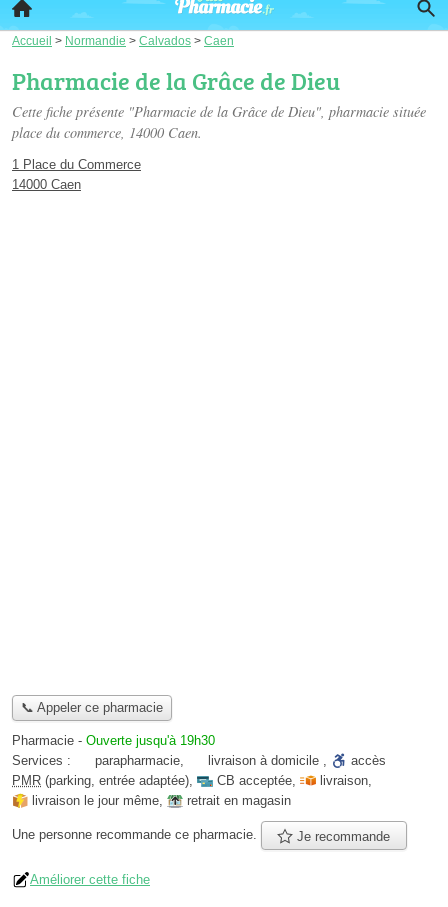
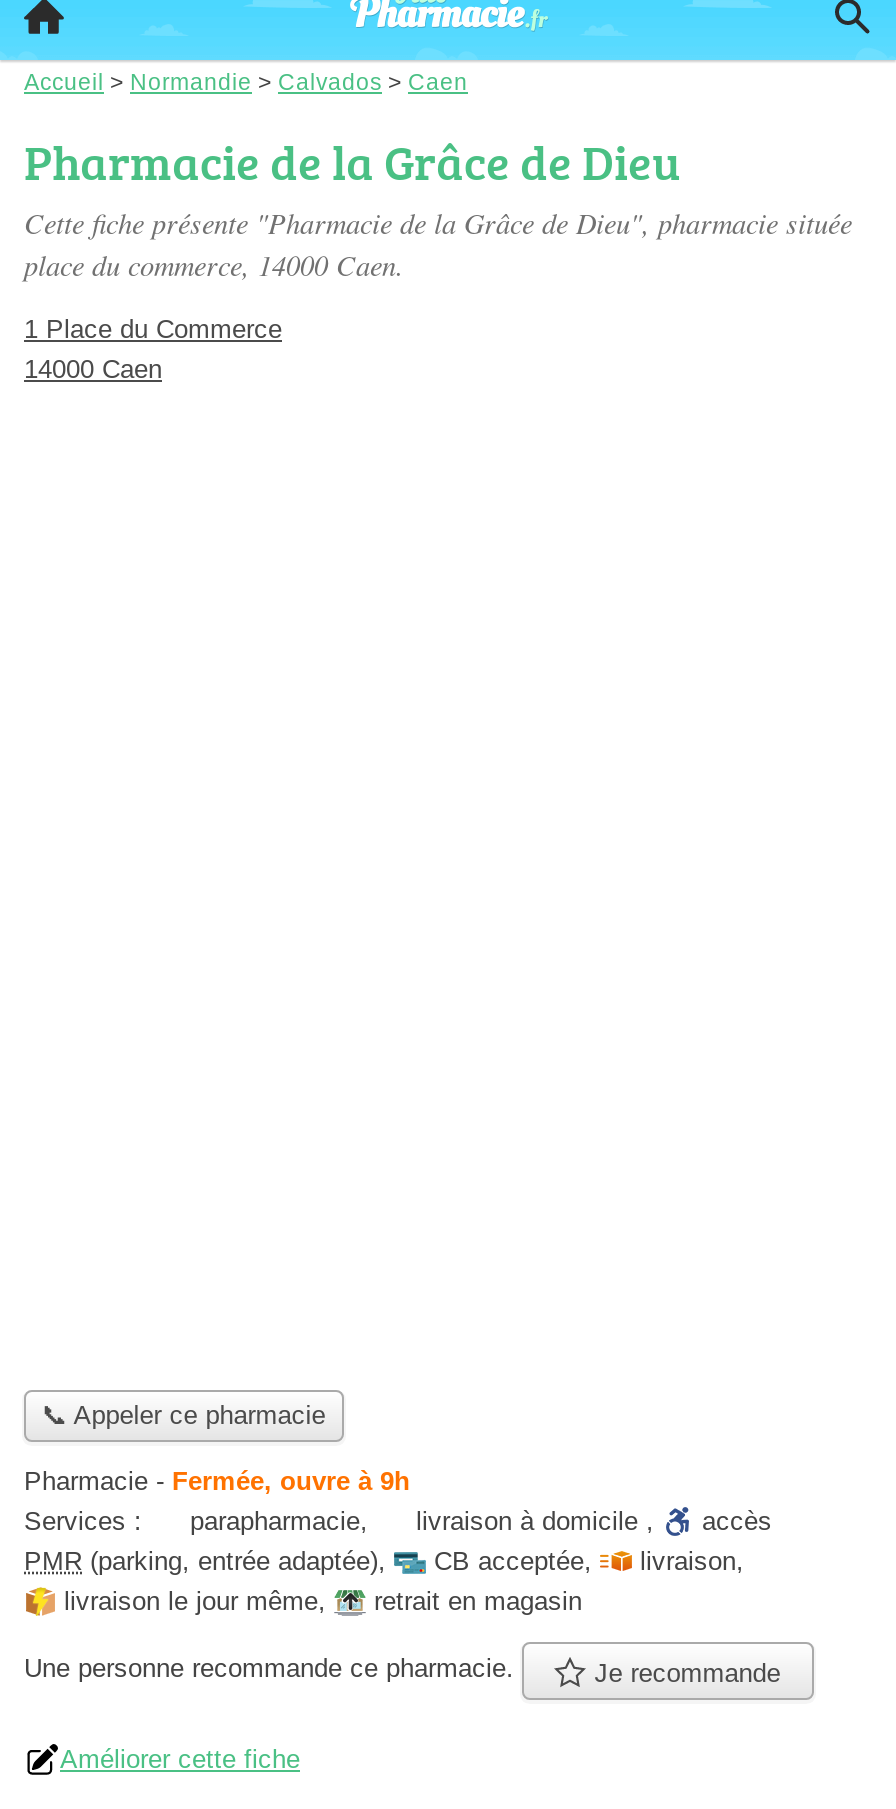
[12,733,215,748] Pharmacie - Ouverte jusqu'à 19h30 -> [24,1467,410,1497] Pharmacie - Fermée, ouvre à 9h

